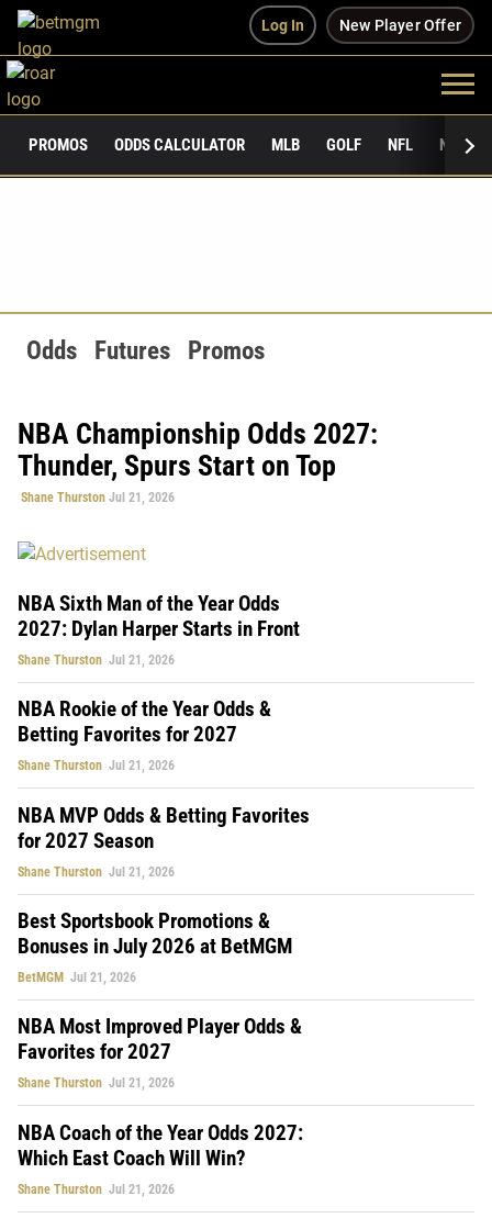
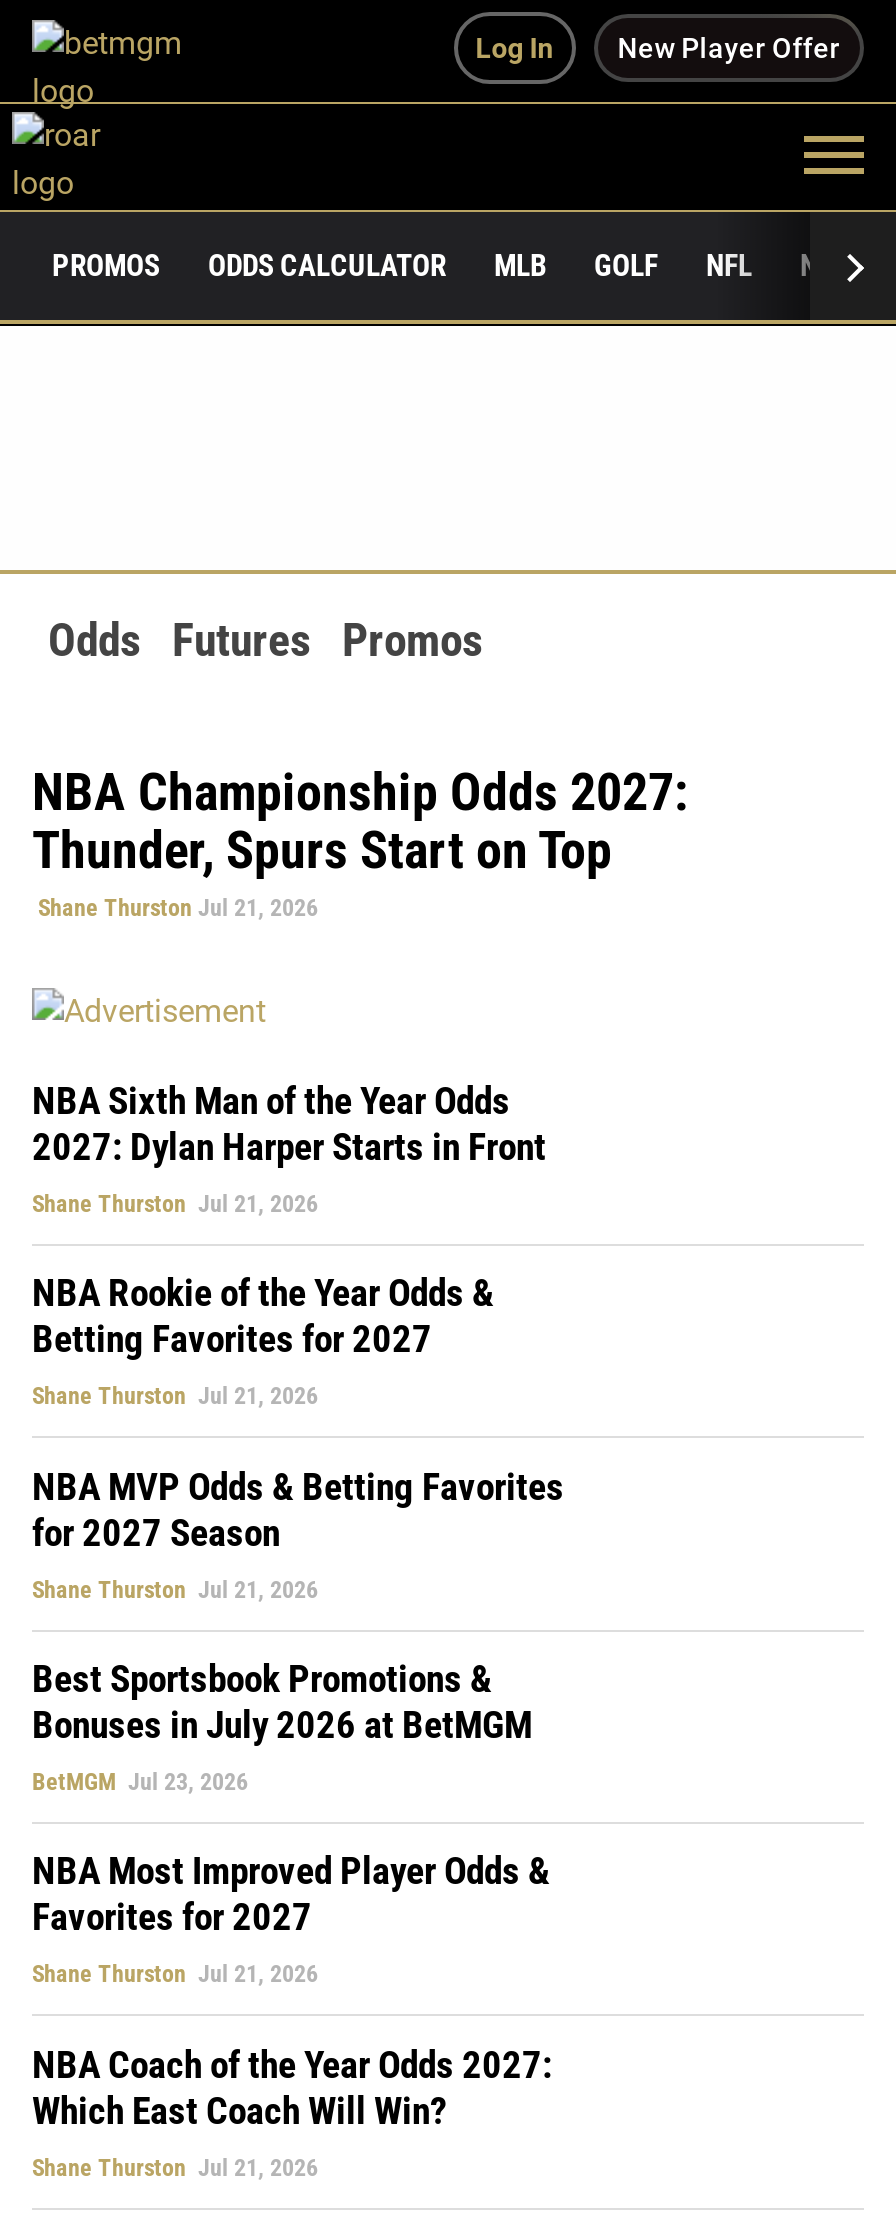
[18,970,136,985] BetMGM Jul 21, 2026 -> [32,1768,248,1796] BetMGM Jul 23, 2026

